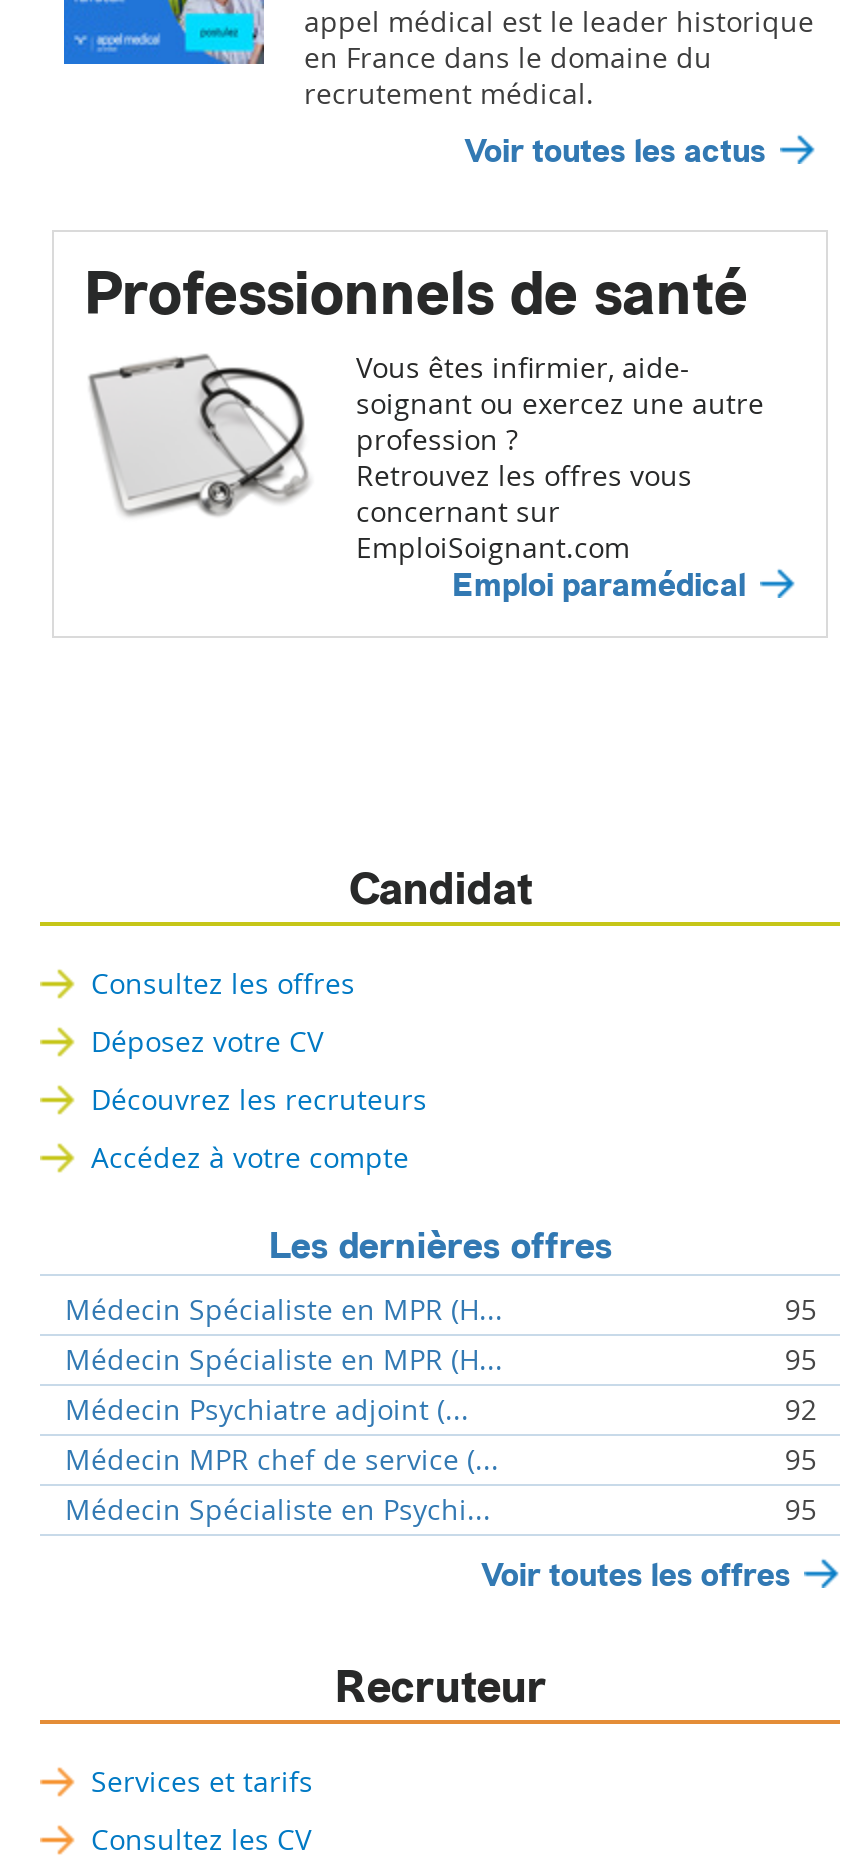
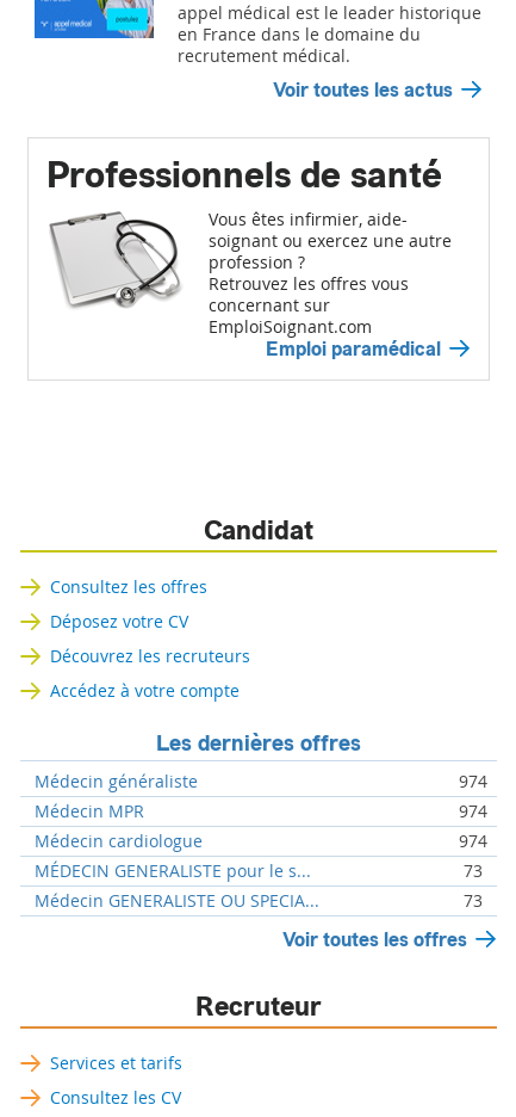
[65,1290,817,1528] Médecin Spécialiste en MPR (H... | 95 | Médecin Spécialiste en MPR (H... | 95 | Médecin Psychiatre adjoint (... | 92 | Médecin MPR chef de service (... | 95 | Médecin Spécialiste en Psychi... | 95 -> [35,770,488,912] Médecin généraliste | 974 | Médecin MPR | 974 | Médecin cardiologue | 974 | MÉDECIN GENERALISTE pour le s... | 73 | Médecin GENERALISTE OU SPECIA... | 73

